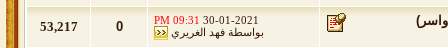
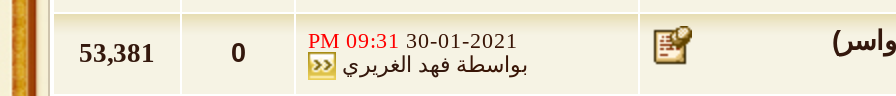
[39,19,77,34] 53,217 -> [79,38,155,68] 53,381

